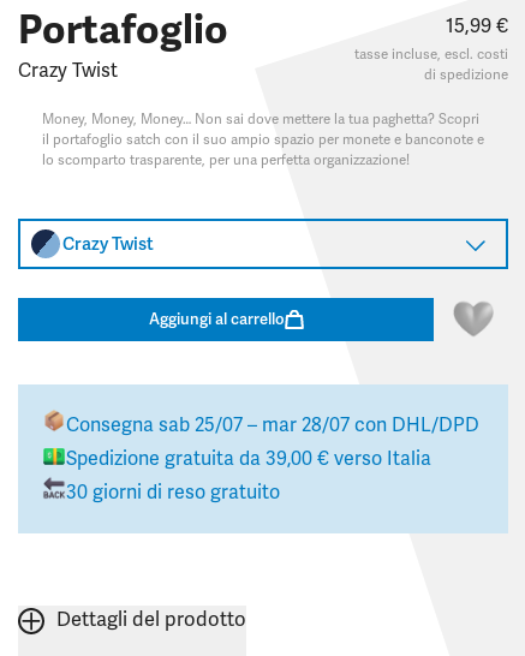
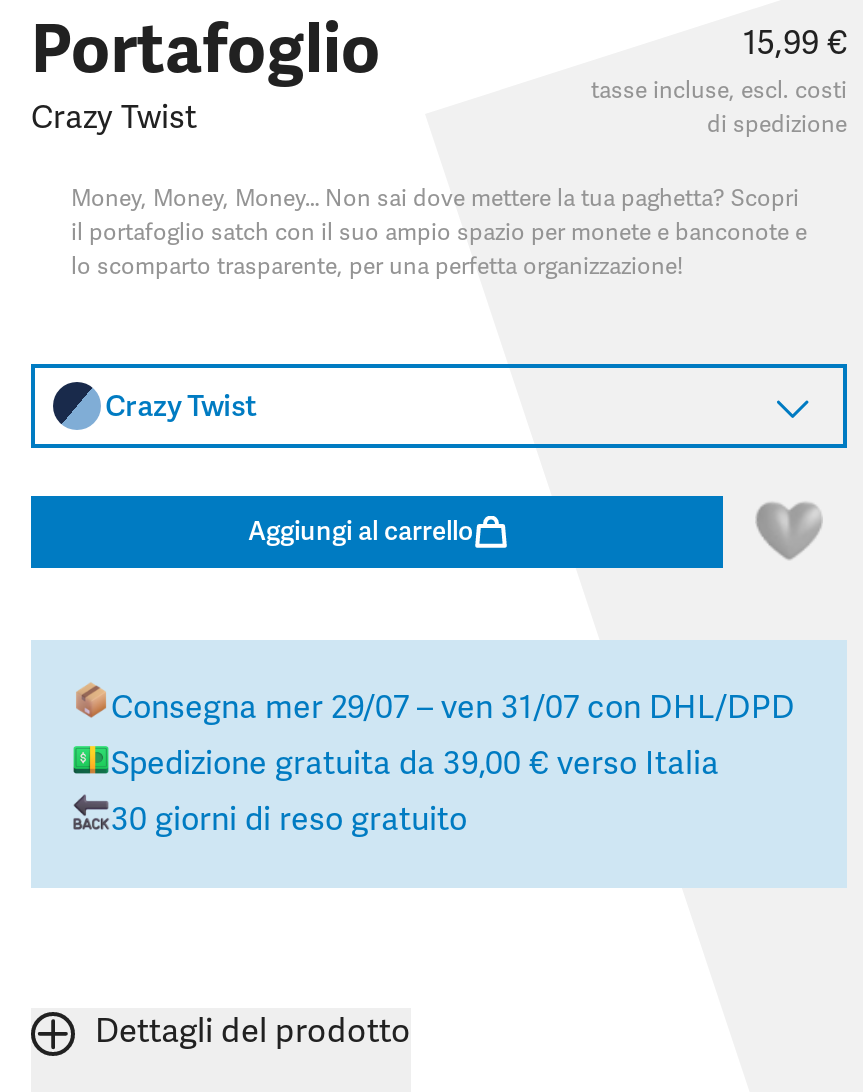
[66,414,479,438] Consegna sab 25/07 – mar 28/07 con DHL/DPD -> [111,689,795,729] Consegna mer 29/07 – ven 31/07 con DHL/DPD

